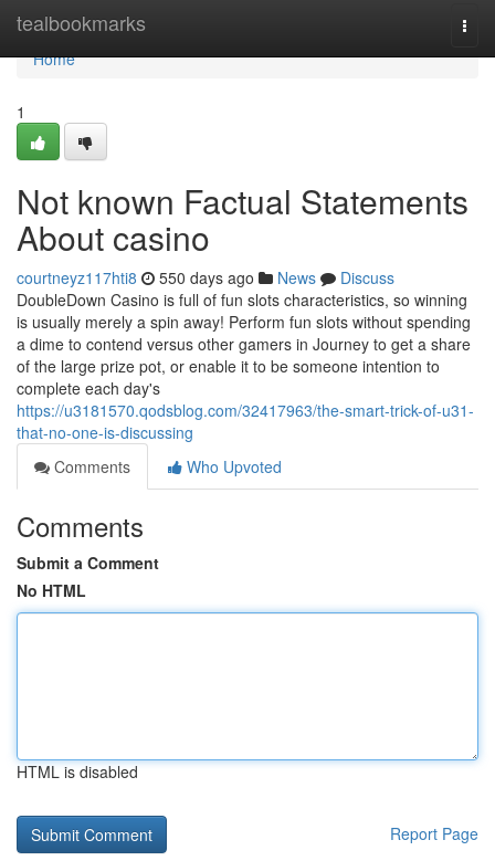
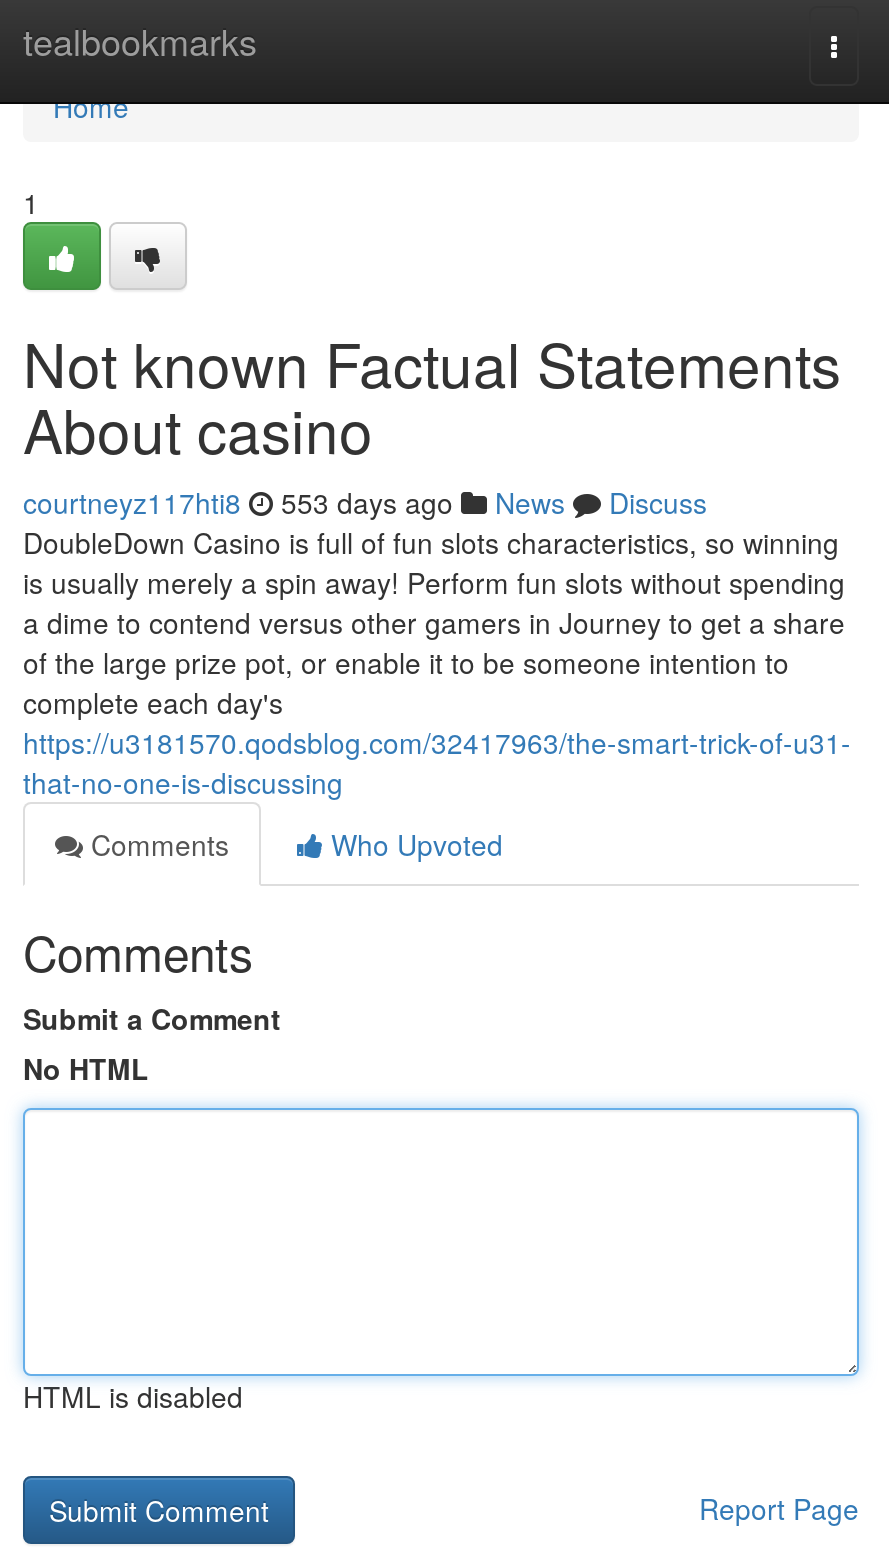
[17,266,394,288] courtneyz117hti8 550 days ago News Discuss -> [23,482,707,522] courtneyz117hti8 553 days ago News Discuss

